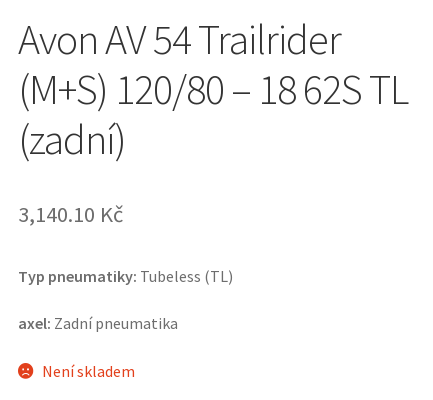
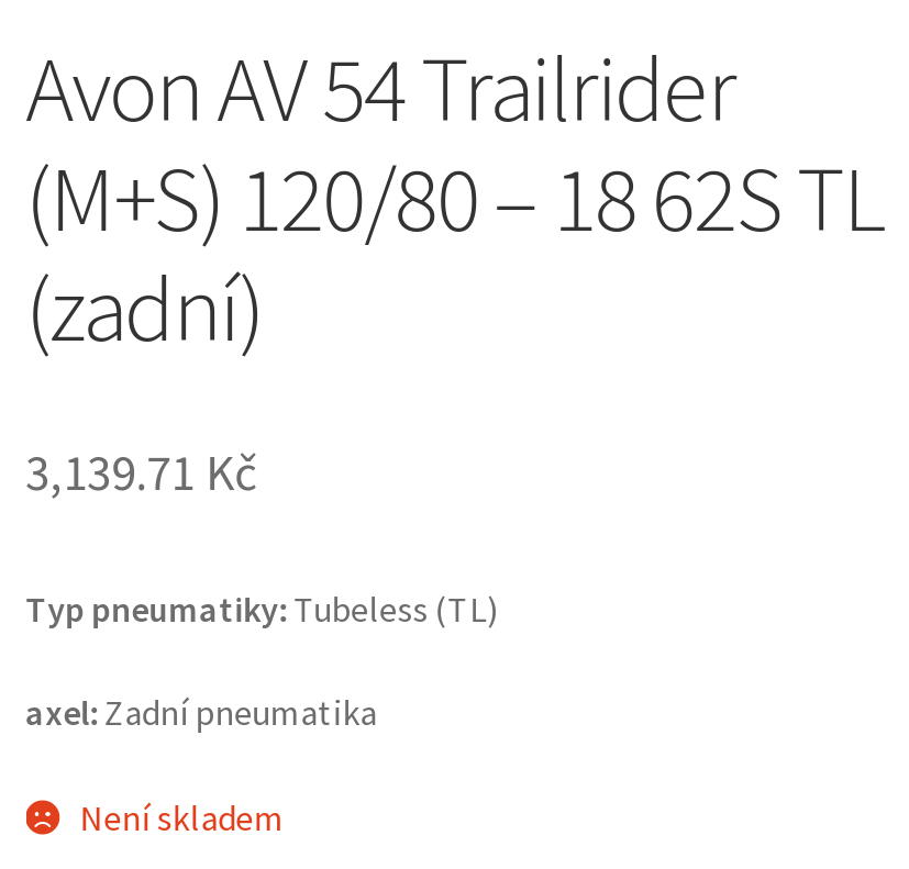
[18,200,123,228] 3,140.10 Kč -> [26,441,256,503] 3,139.71 Kč

